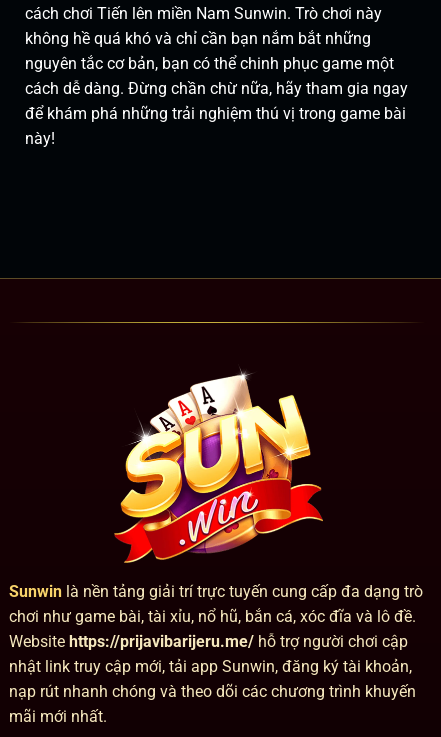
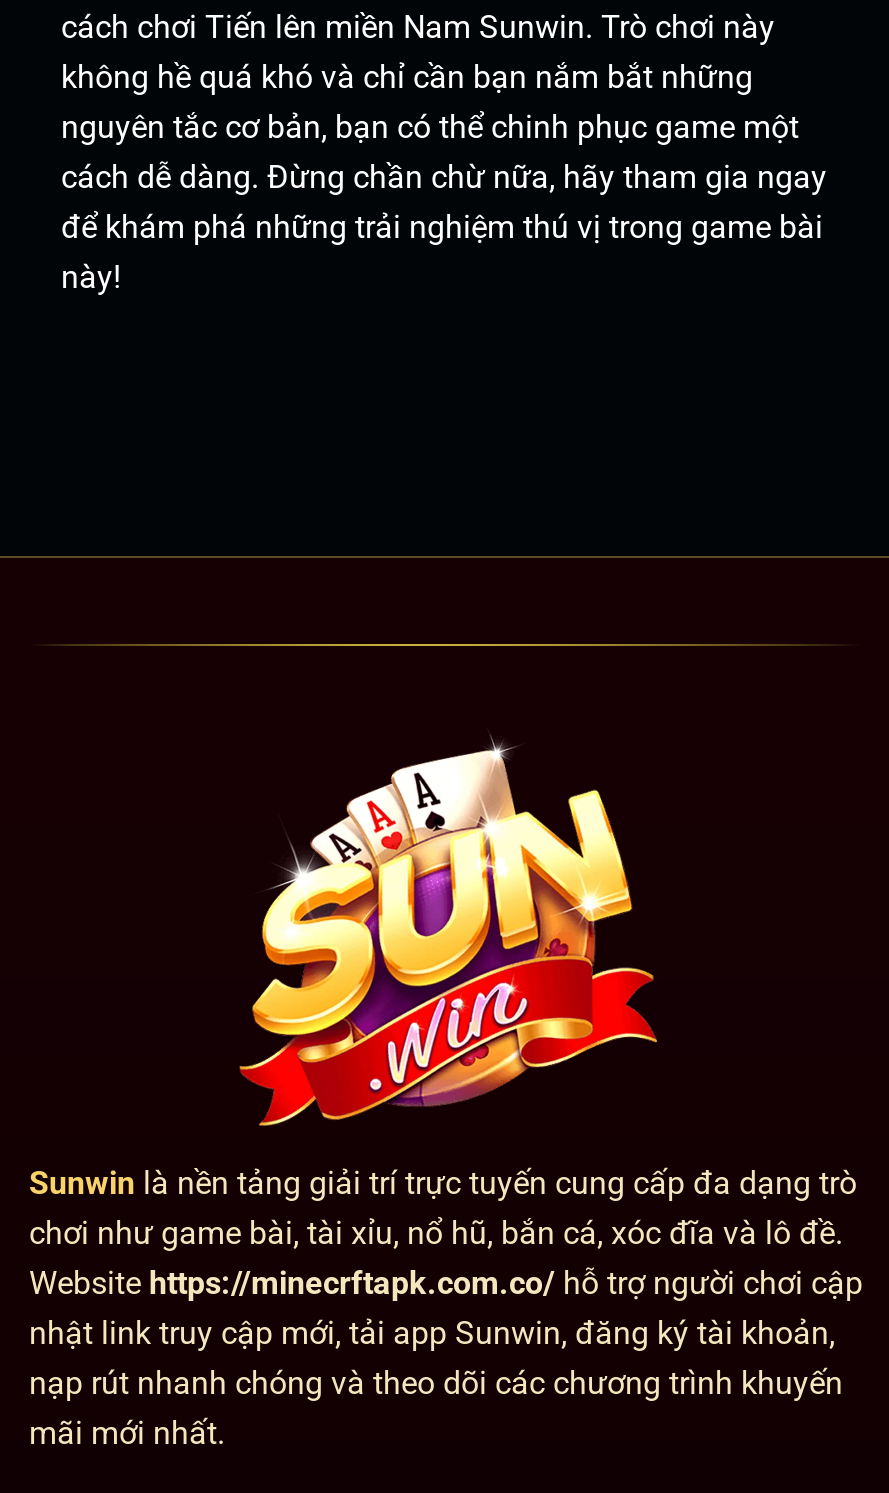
[9,632,408,651] Website https://prijavibarijeru.me/ hỗ trợ người chơi cập -> [29,1264,863,1302] Website https://minecrftapk.com.co/ hỗ trợ người chơi cập

